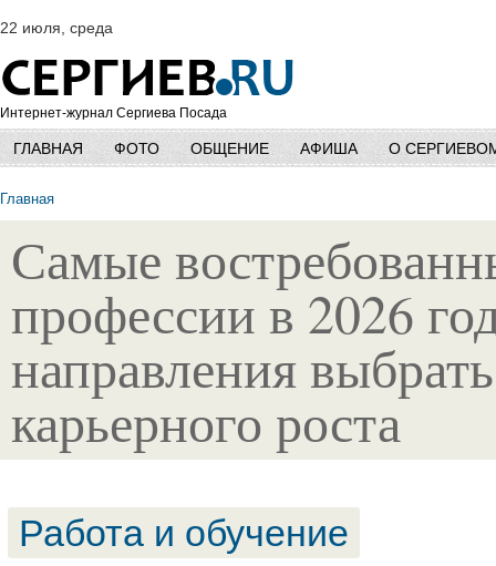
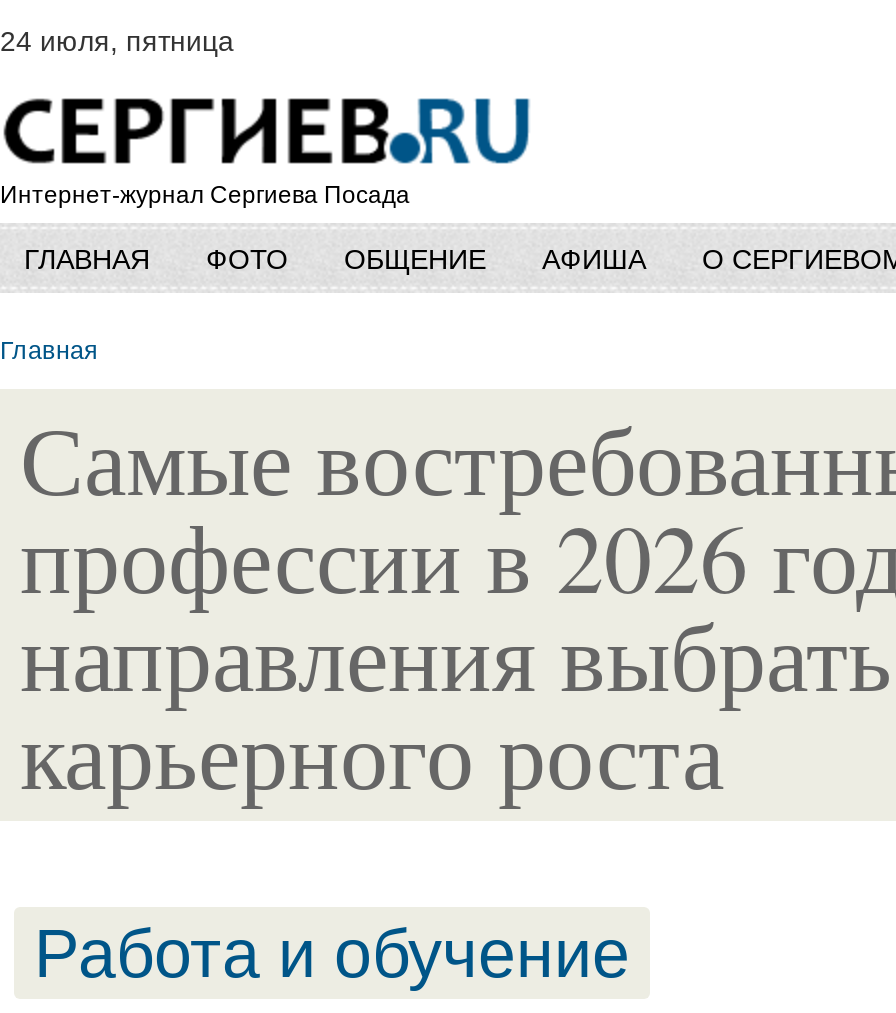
[0,19,113,37] 22 июля, среда -> [0,25,234,57] 24 июля, пятница

